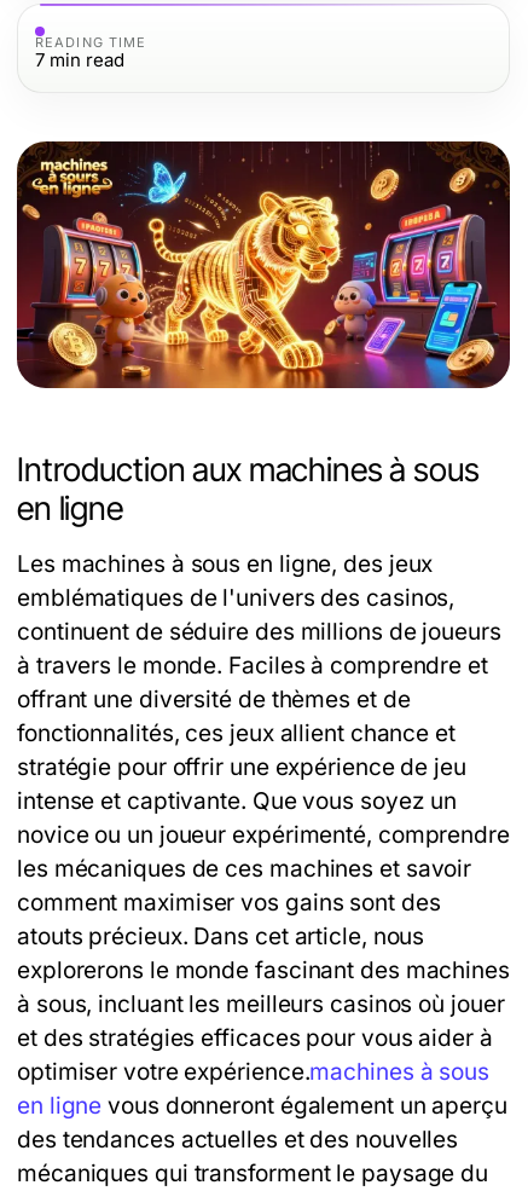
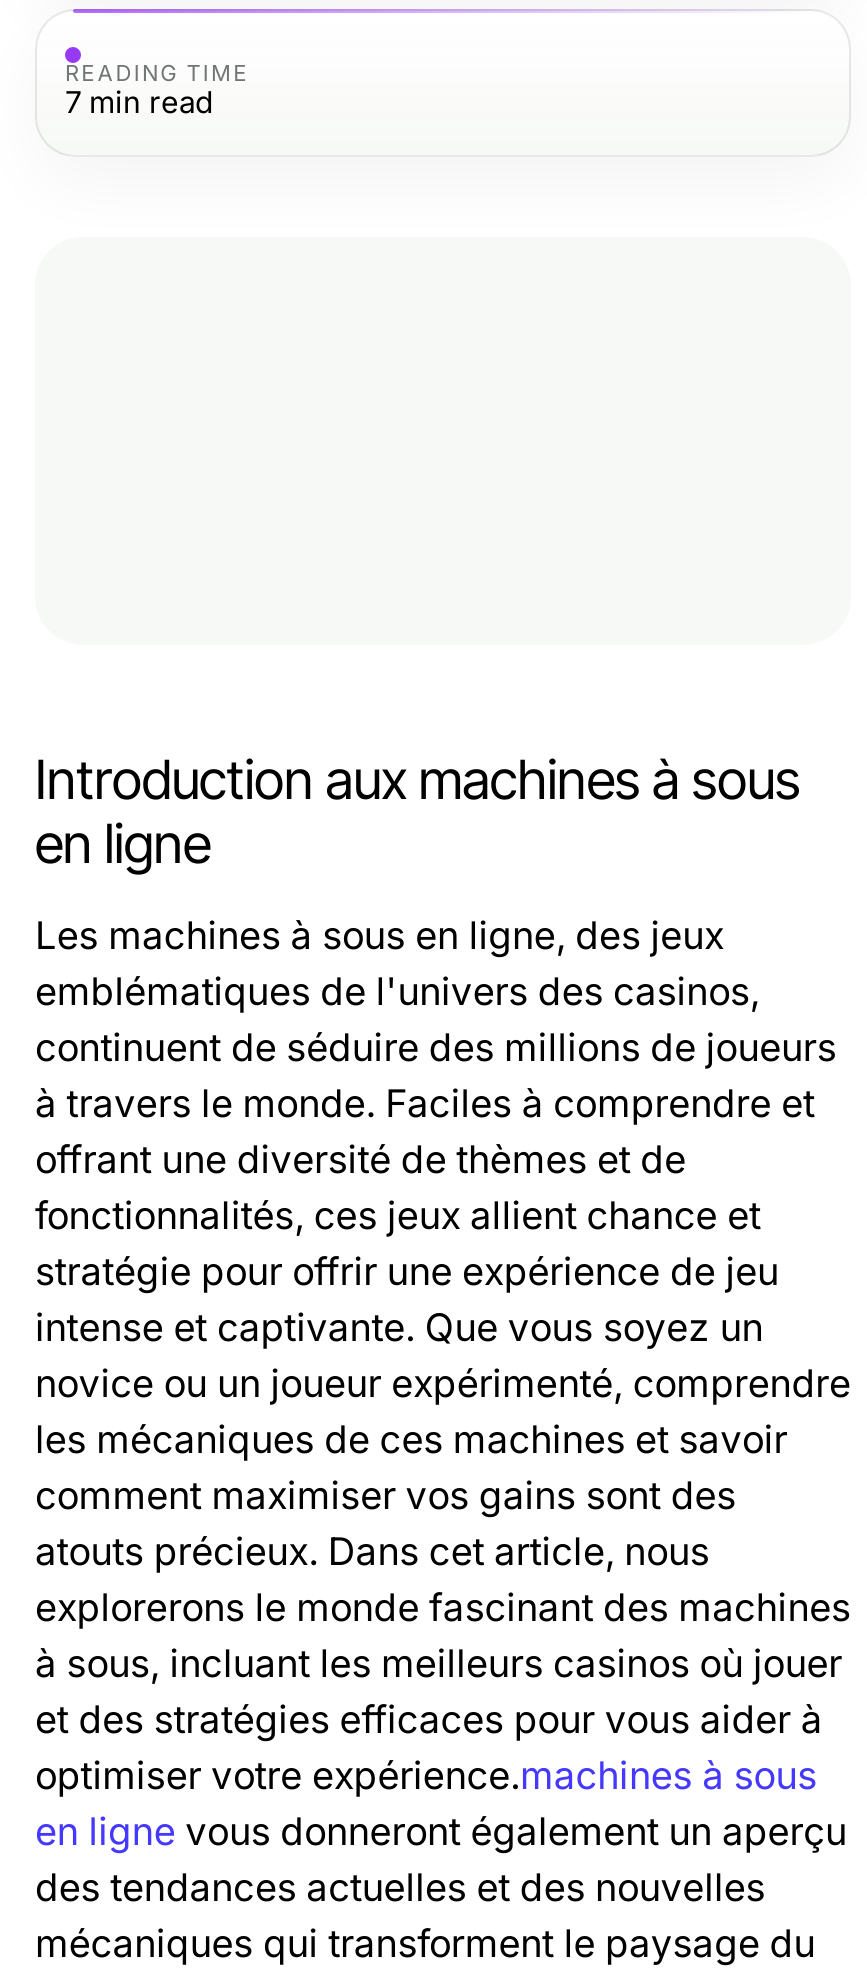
[16,140,511,389] [image] -> none

